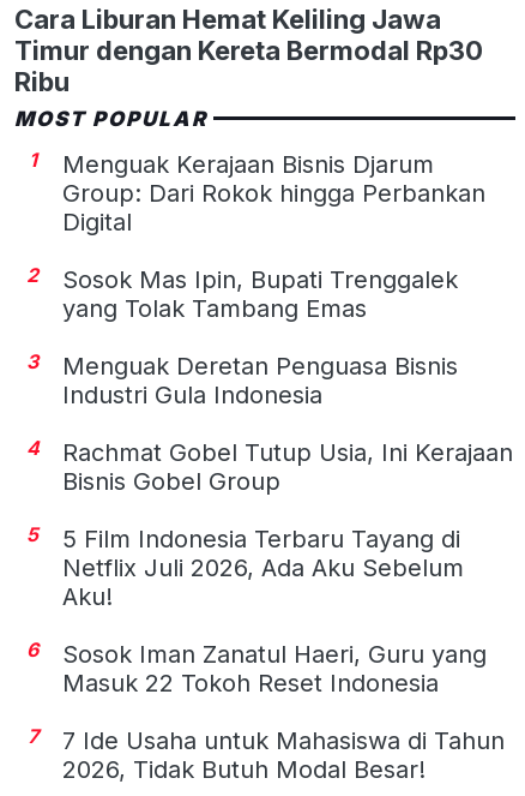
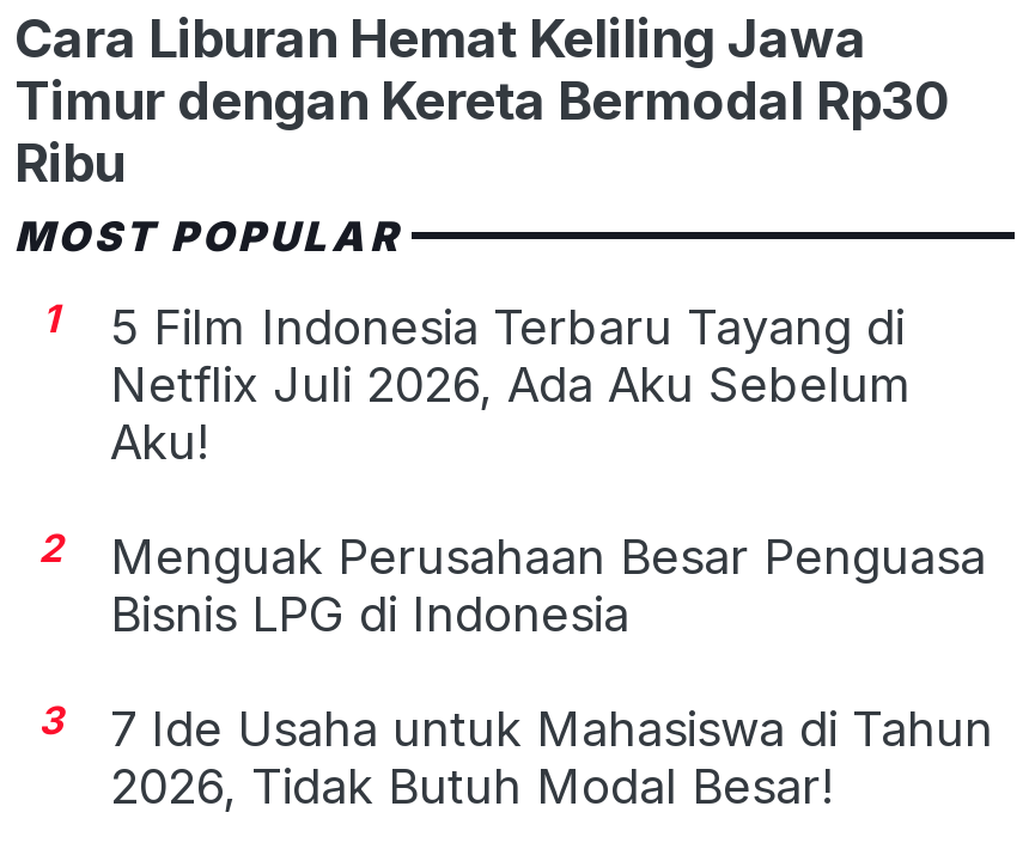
[26,150,513,546] Menguak Kerajaan Bisnis Djarum | Group: Dari Rokok hingga Perbankan | Digital | 2 | Sosok Mas Ipin, Bupati Trenggalek | yang Tolak Tambang Emas | 3 | Menguak Deretan Penguasa Bisnis | Industri Gula Indonesia | 4 | Rachmat Gobel Tutup Usia, Ini Kerajaan | Bisnis Gobel Group | 5 -> none
[26,637,487,697] 6 | Sosok Iman Zanatul Haeri, Guru yang | Masuk 22 Tokoh Reset Indonesia -> [38,523,986,643] 2 | Menguak Perusahaan Besar Penguasa | Bisnis LPG di Indonesia
[27,724,505,755] 7 7 Ide Usaha untuk Mahasiswa di Tahun -> [38,695,993,757] 3 7 Ide Usaha untuk Mahasiswa di Tahun

